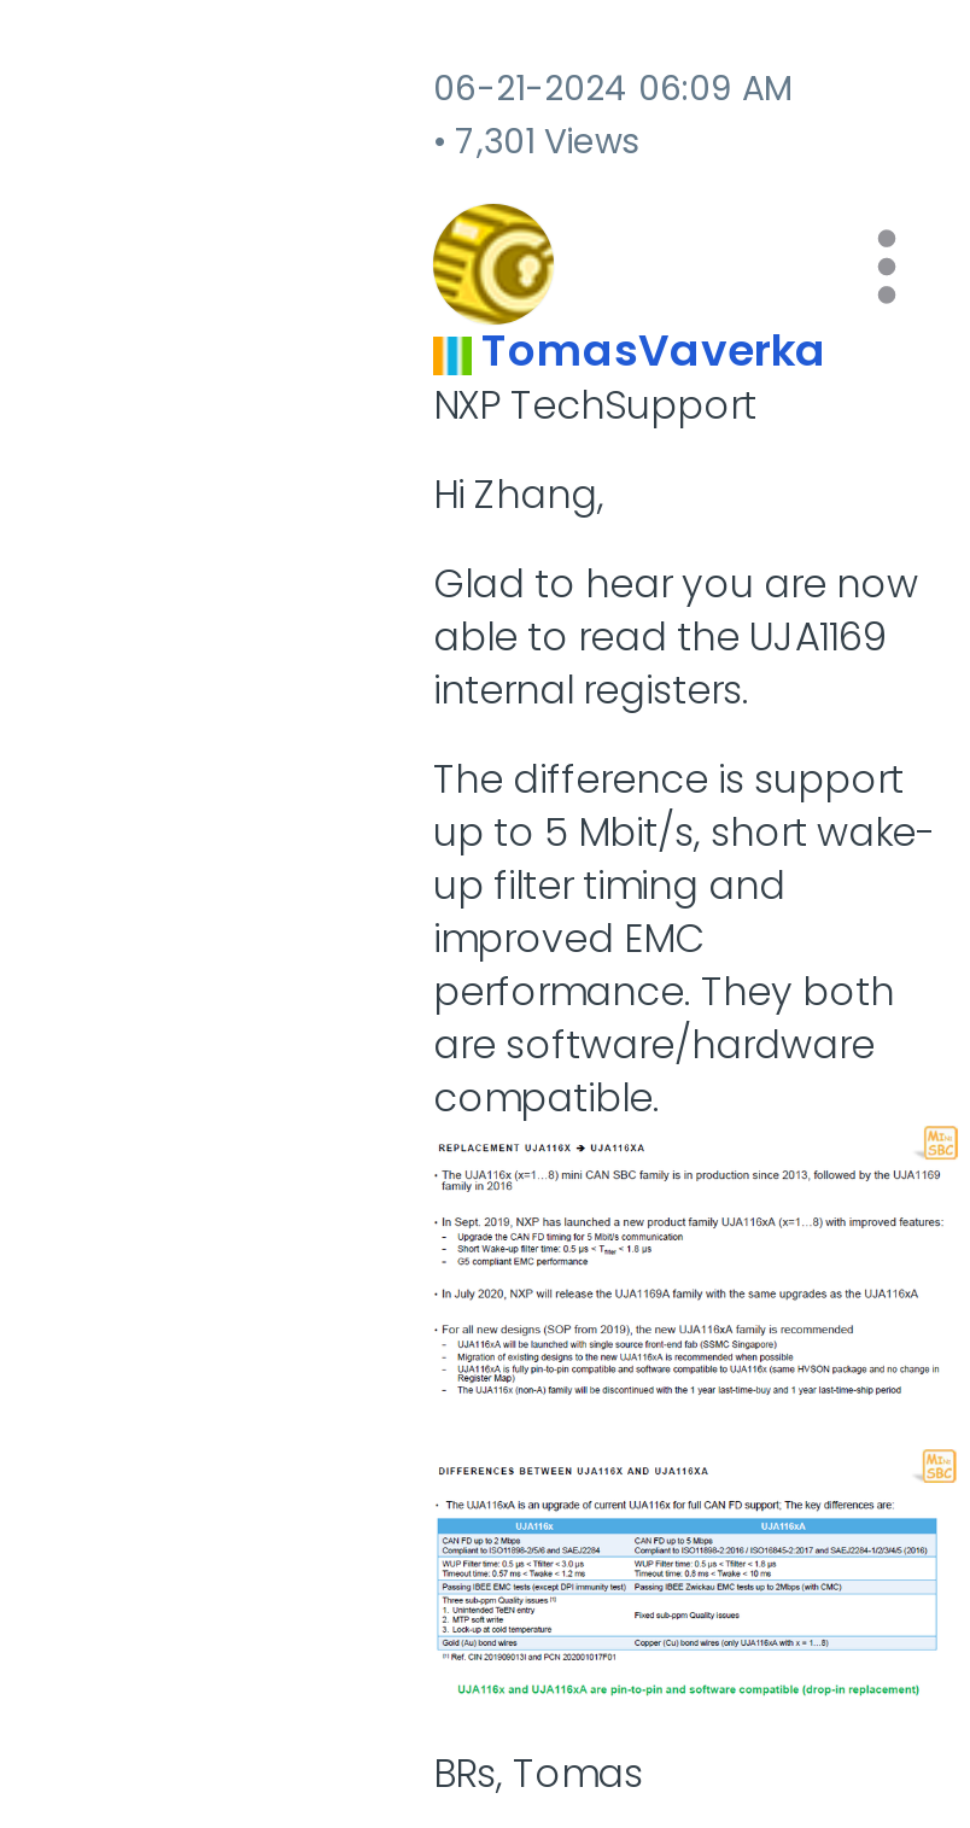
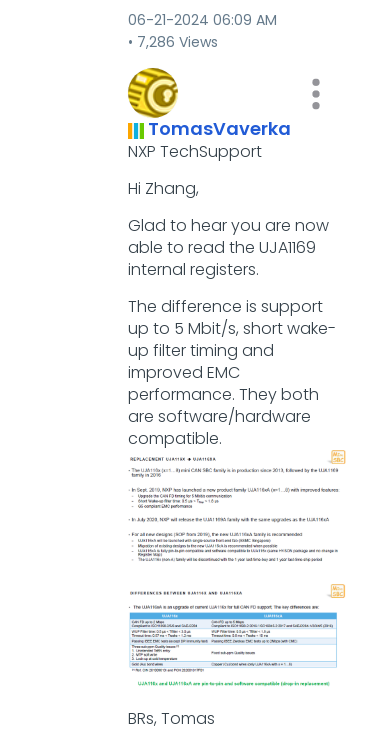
[455,117,638,165] 7,301 Views -> [137,32,218,52] 7,286 Views

